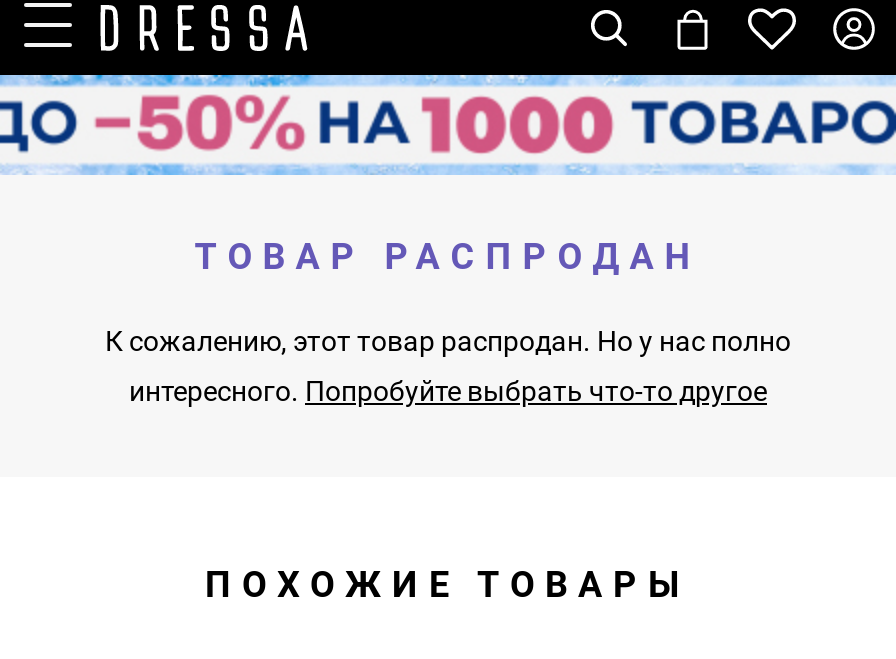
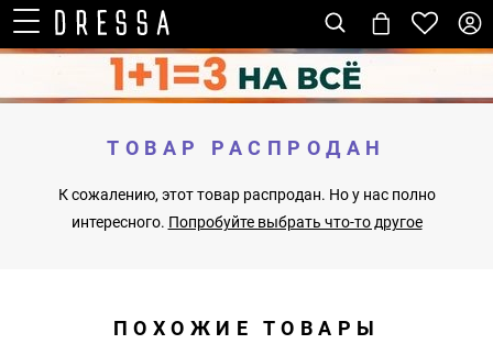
[6,73,890,177] [image] -> [3,47,490,104] [image]

